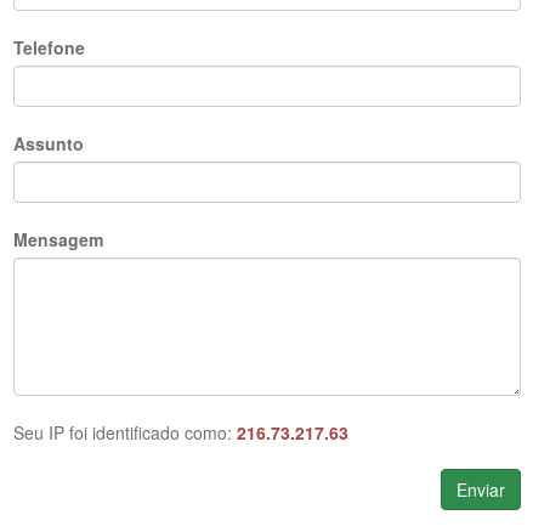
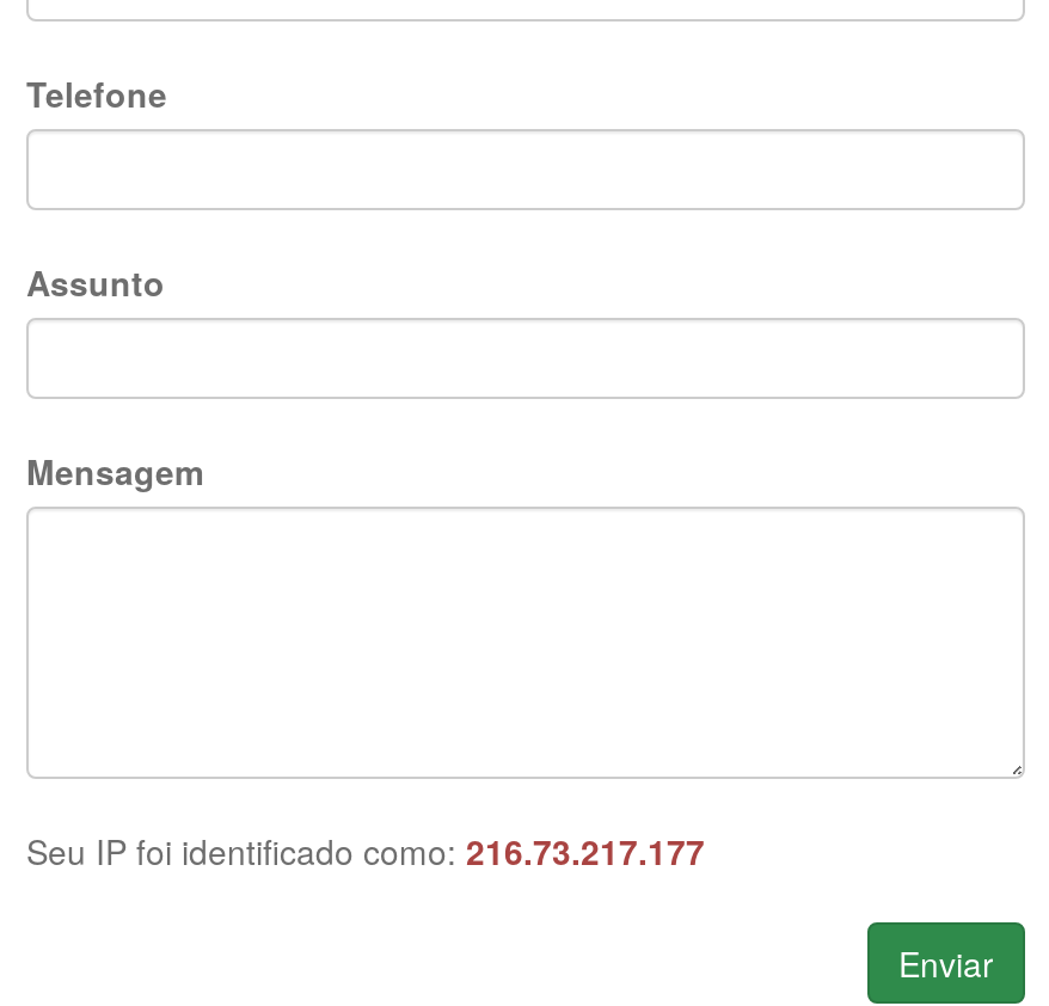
[13,420,348,445] Seu IP foi identificado como: 216.73.217.63 -> [26,827,705,875] Seu IP foi identificado como: 216.73.217.177

